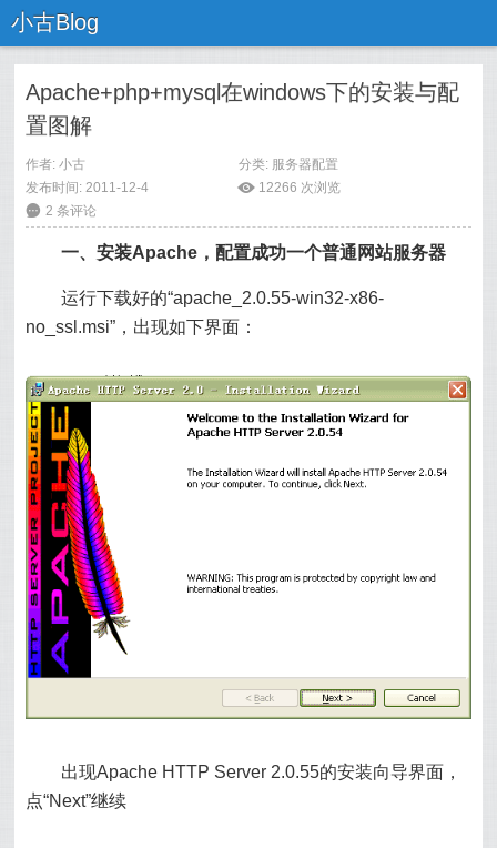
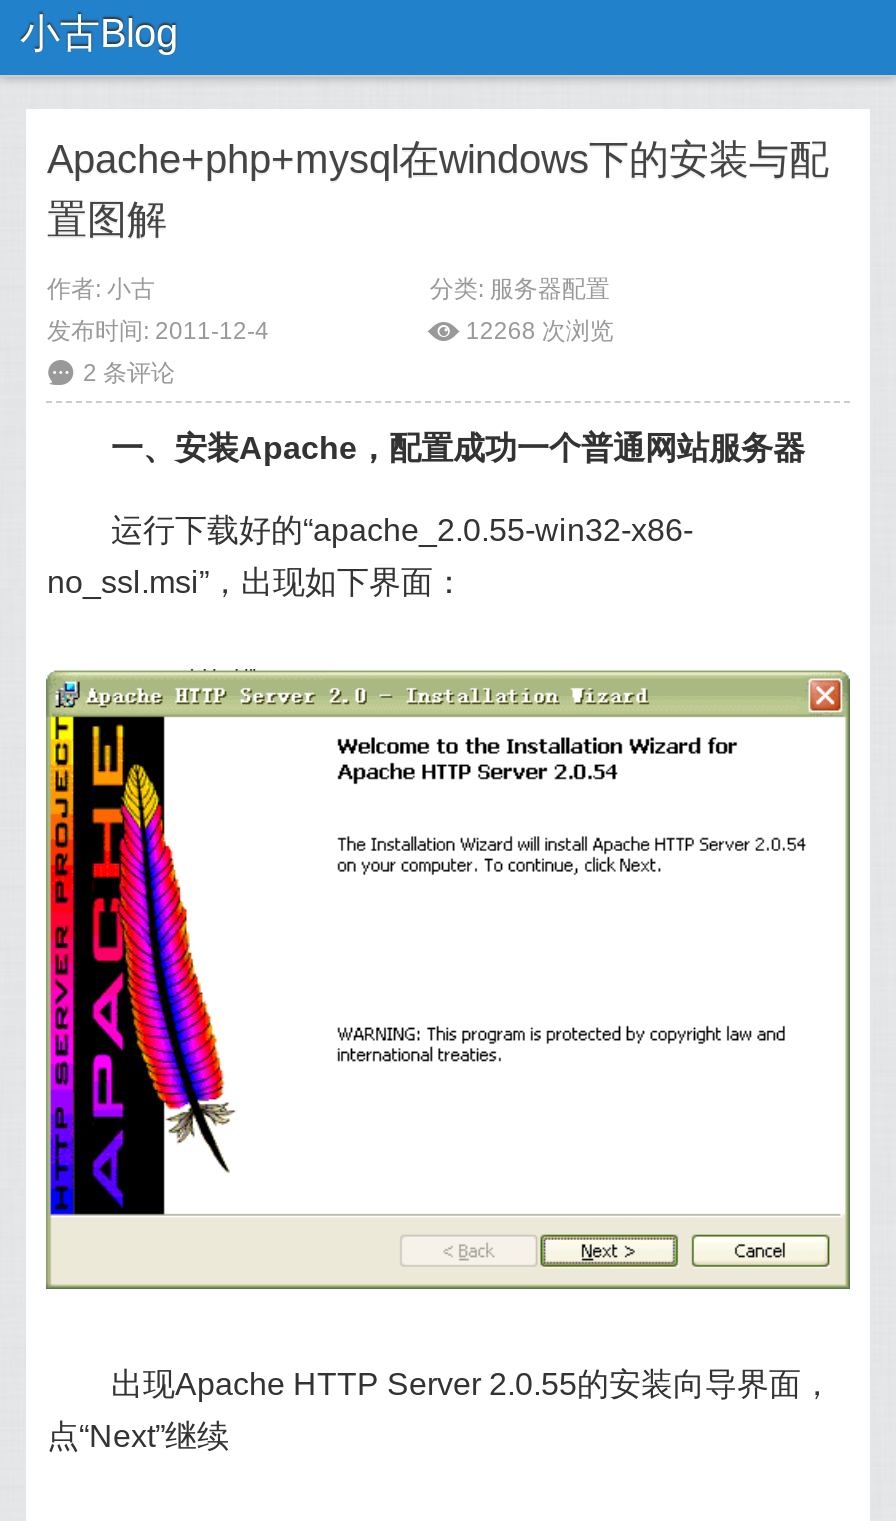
[238,180,340,195] ė 12266 次浏览 -> [430,317,614,345] ė 12268 次浏览

